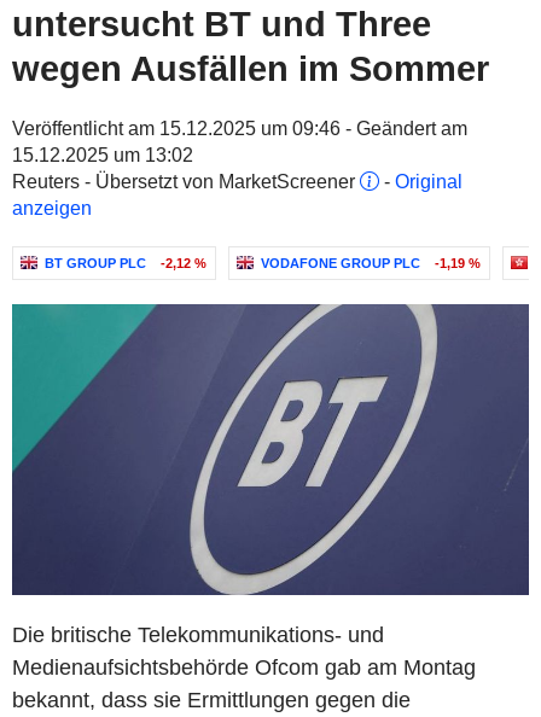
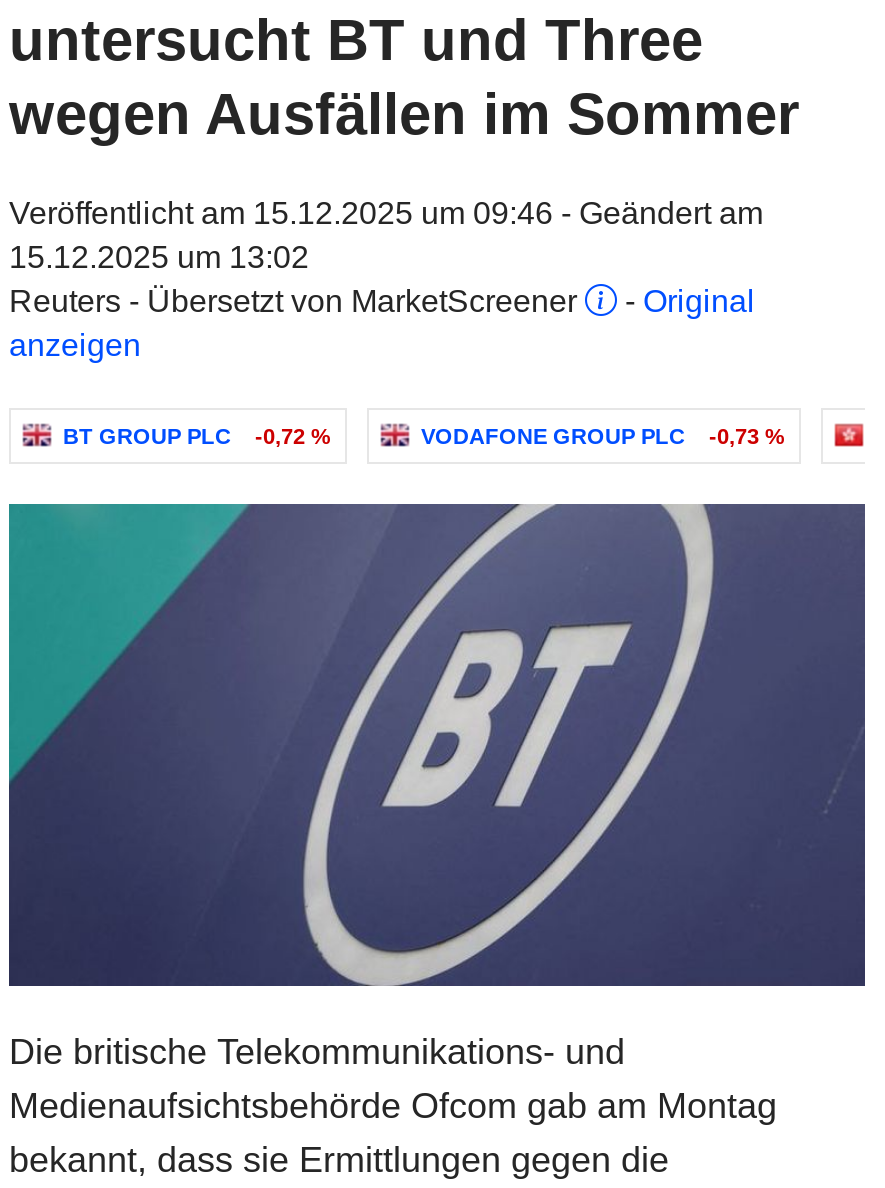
[45,256,206,270] BT GROUP PLC -2,12 % -> [63,424,331,448] BT GROUP PLC -0,72 %
[261,256,481,270] VODAFONE GROUP PLC -1,19 % -> [421,424,785,448] VODAFONE GROUP PLC -0,73 %

